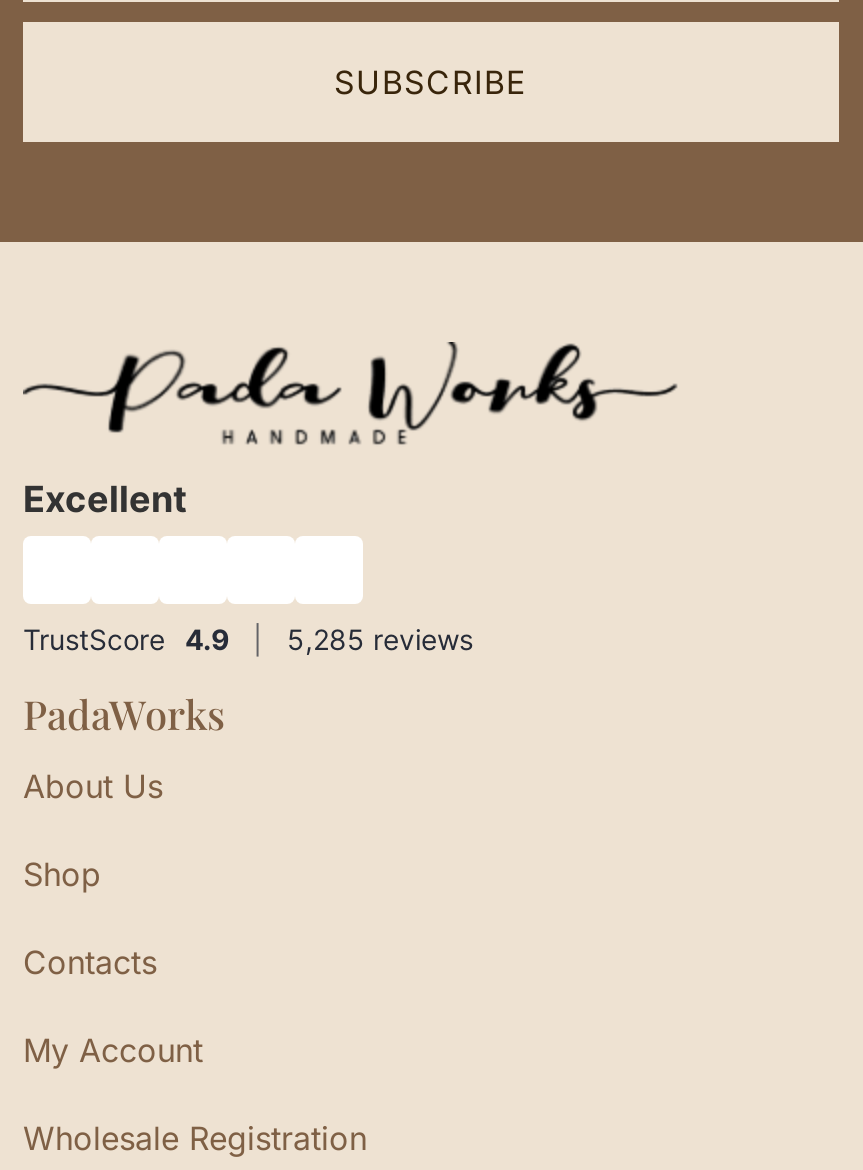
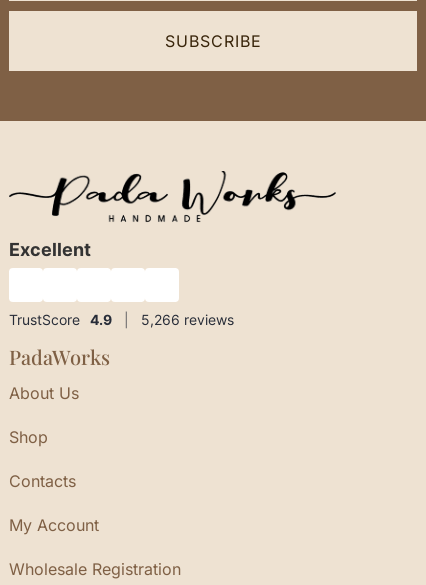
[287,621,473,655] 5,285 reviews -> [141,311,234,328] 5,266 reviews

